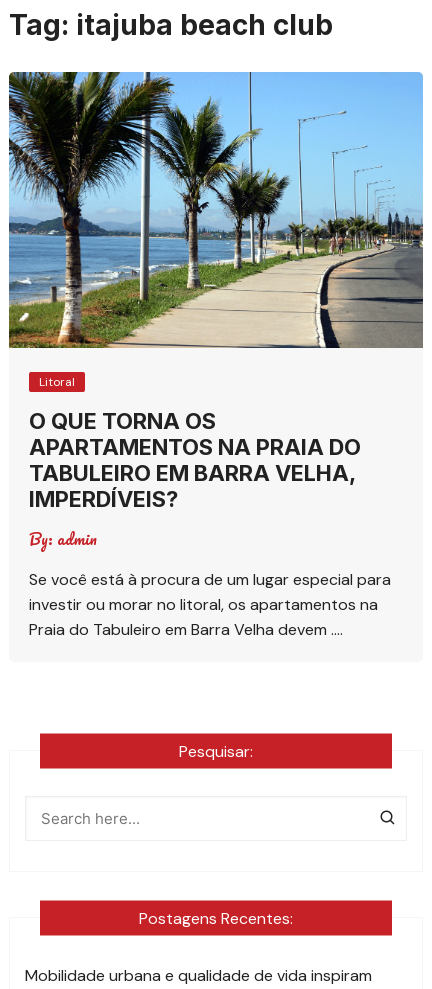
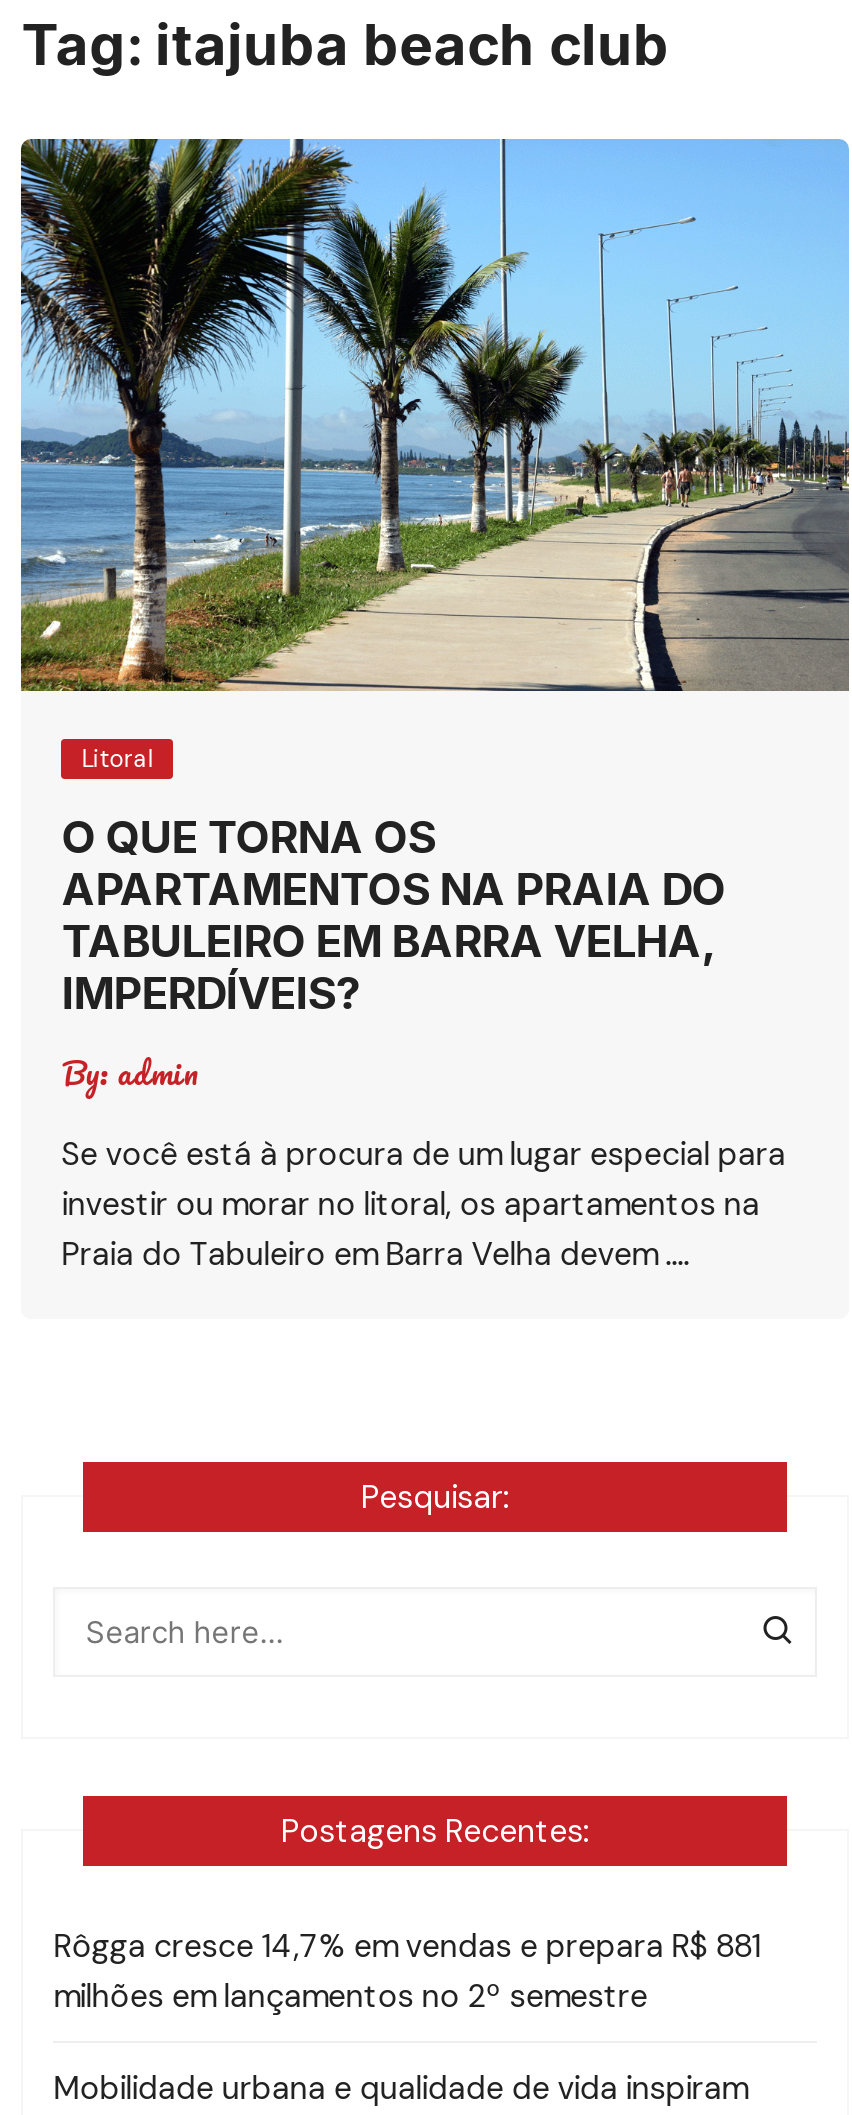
none -> [53,1926,761,2018] Rôgga cresce 14,7% em vendas e prepara R$ 881 | milhões em lançamentos no 2º semestre

